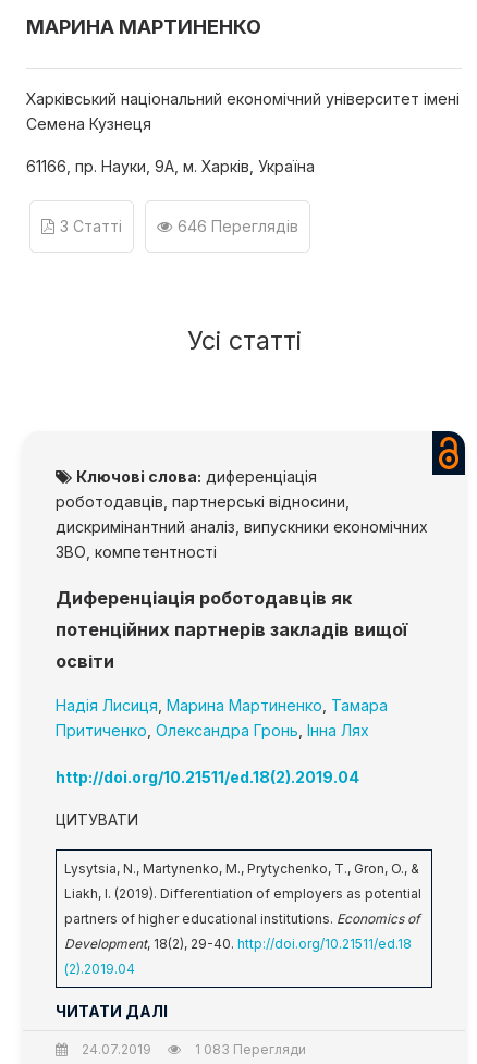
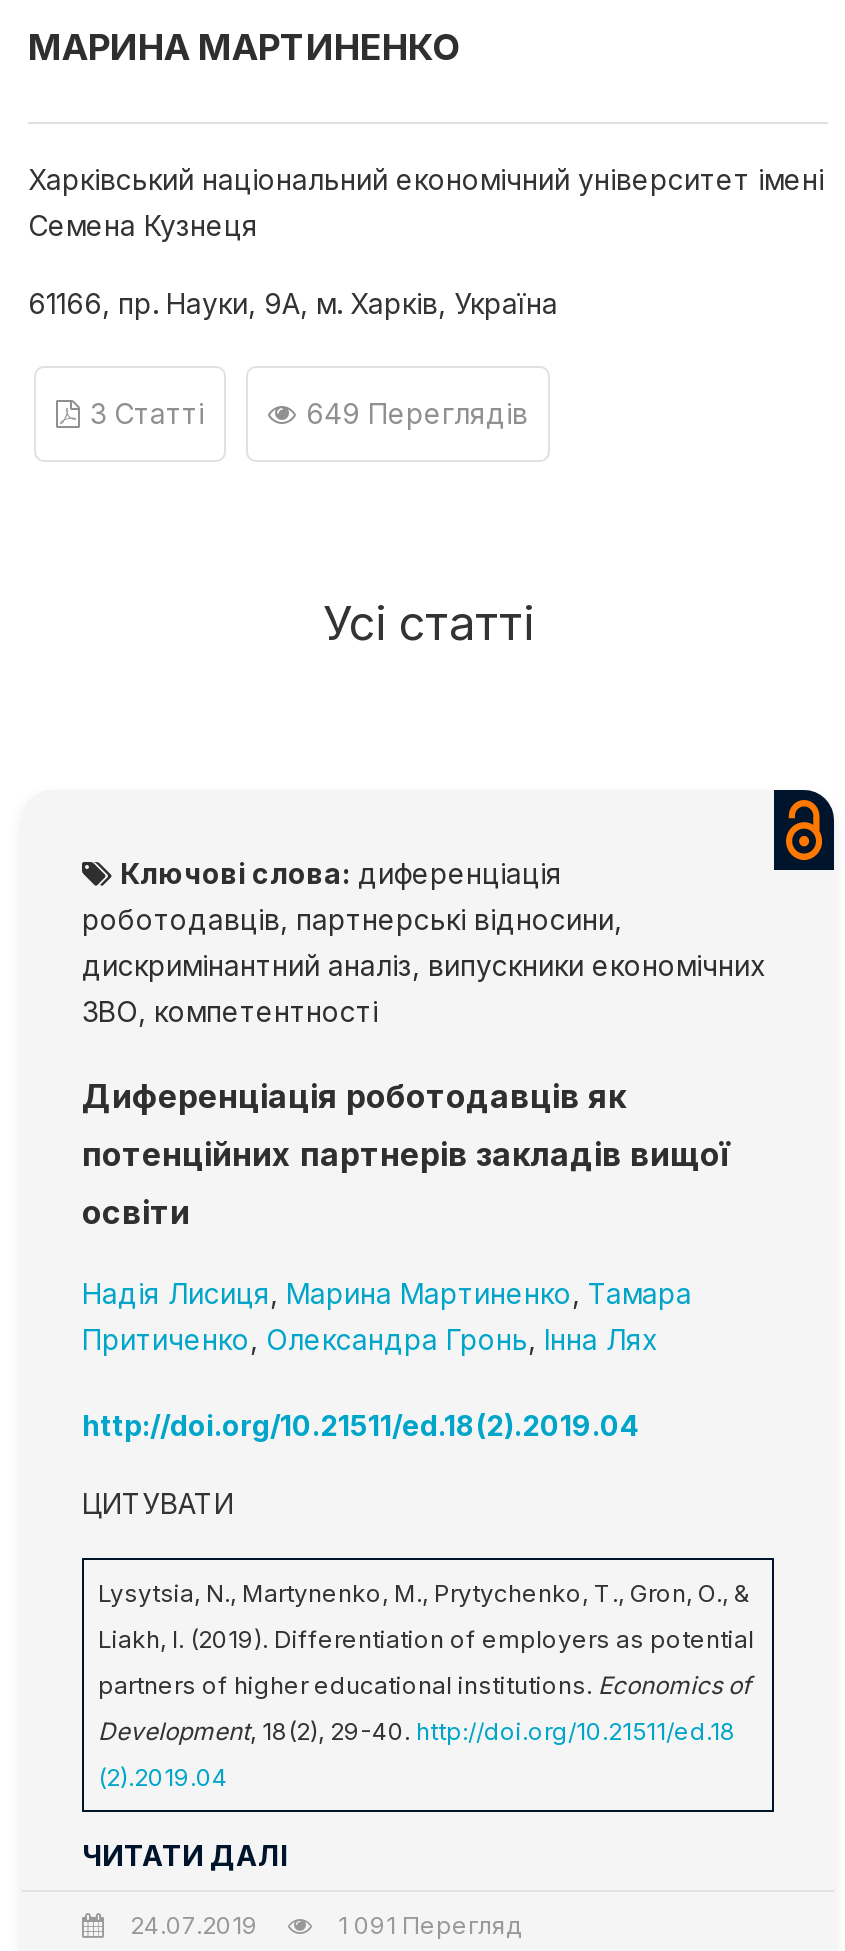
[178,217,298,235] 646 Переглядів -> [306,396,528,430] 649 Переглядів
[192,1041,306,1057] 1 083 Перегляди -> [332,1910,522,1940] 1 091 Перегляд

